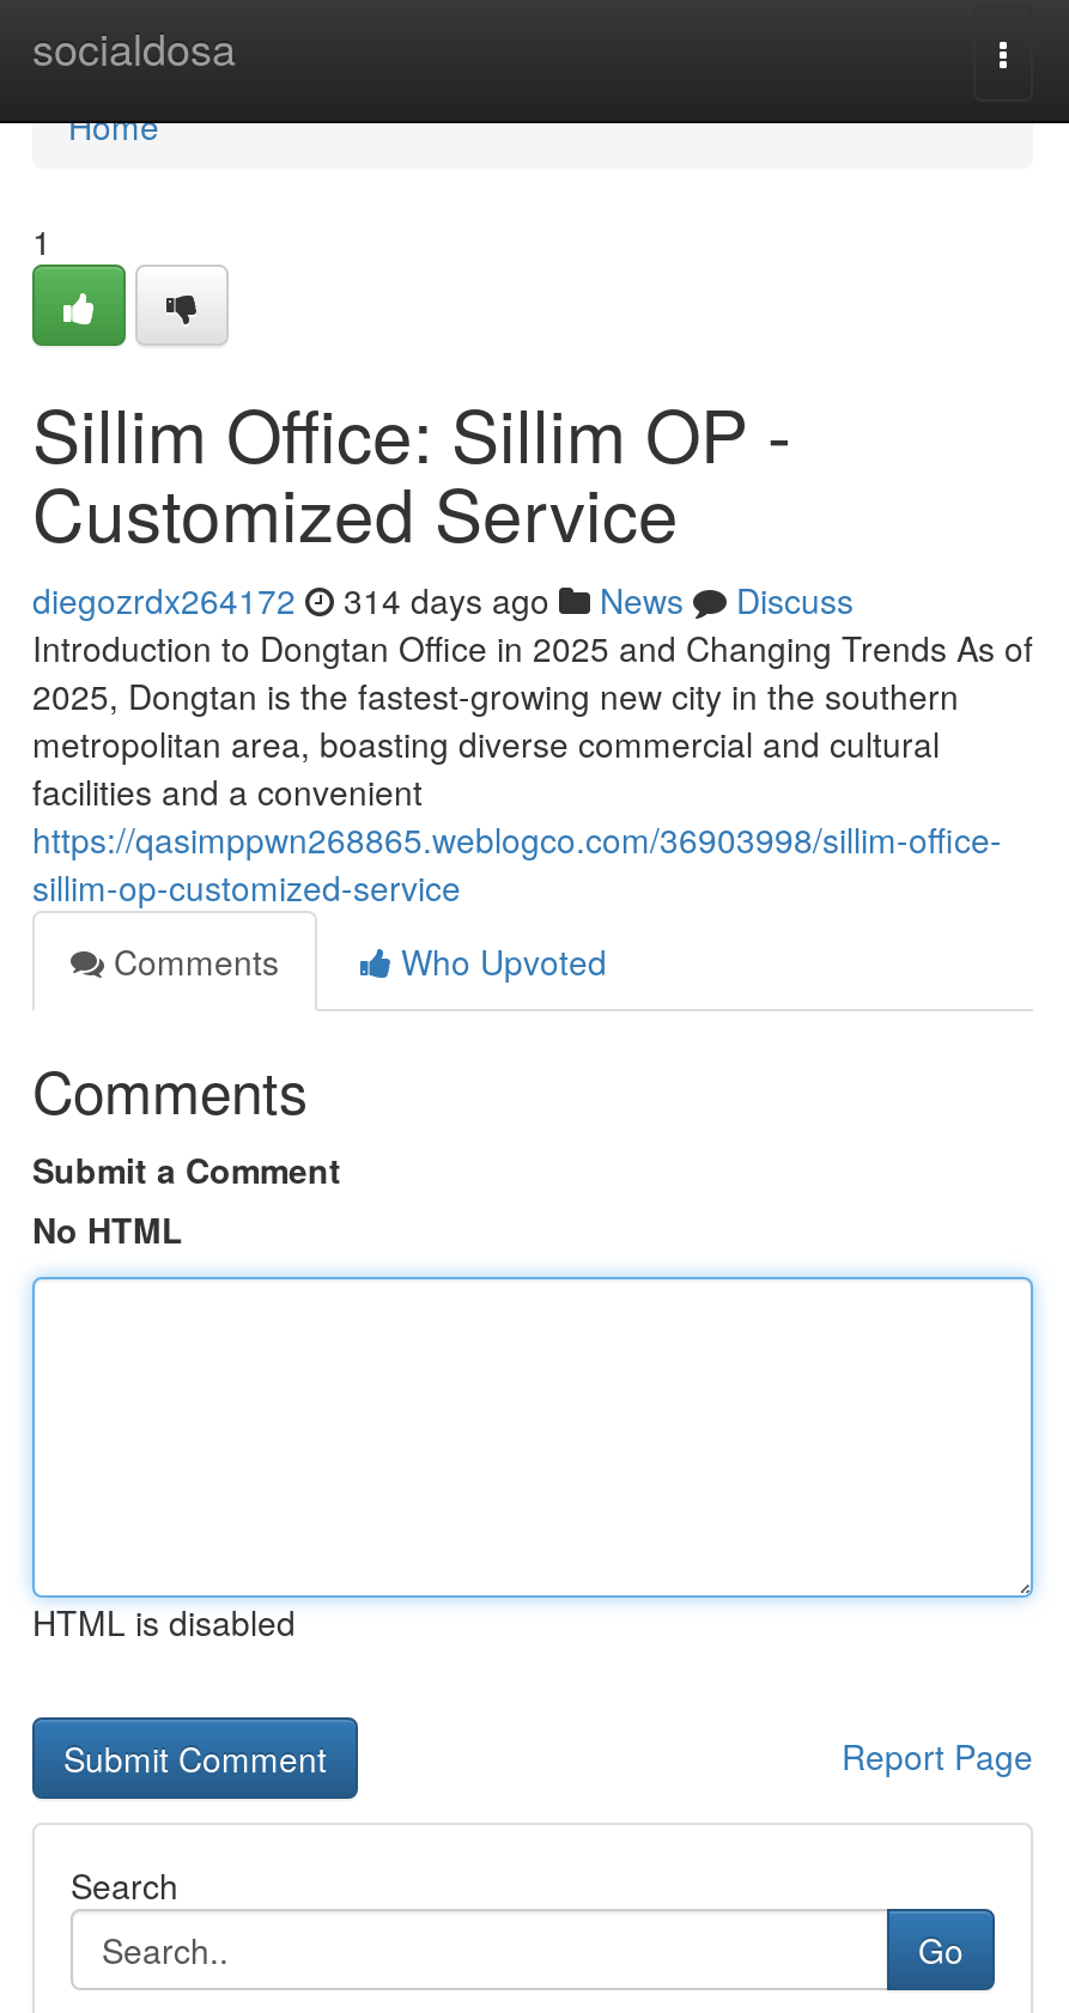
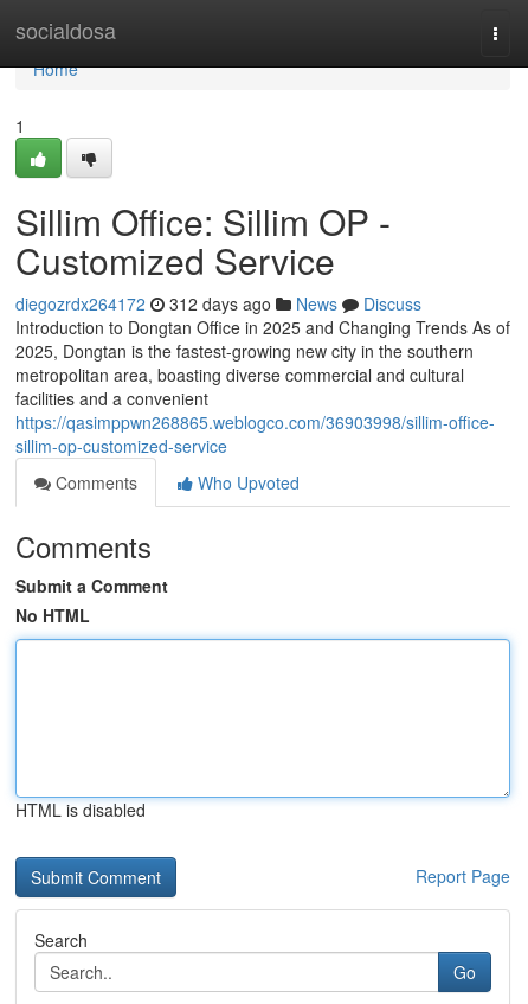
[32,576,854,624] diegozrdx264172 314 days ago News Discuss -> [15,292,421,315] diegozrdx264172 312 days ago News Discuss

